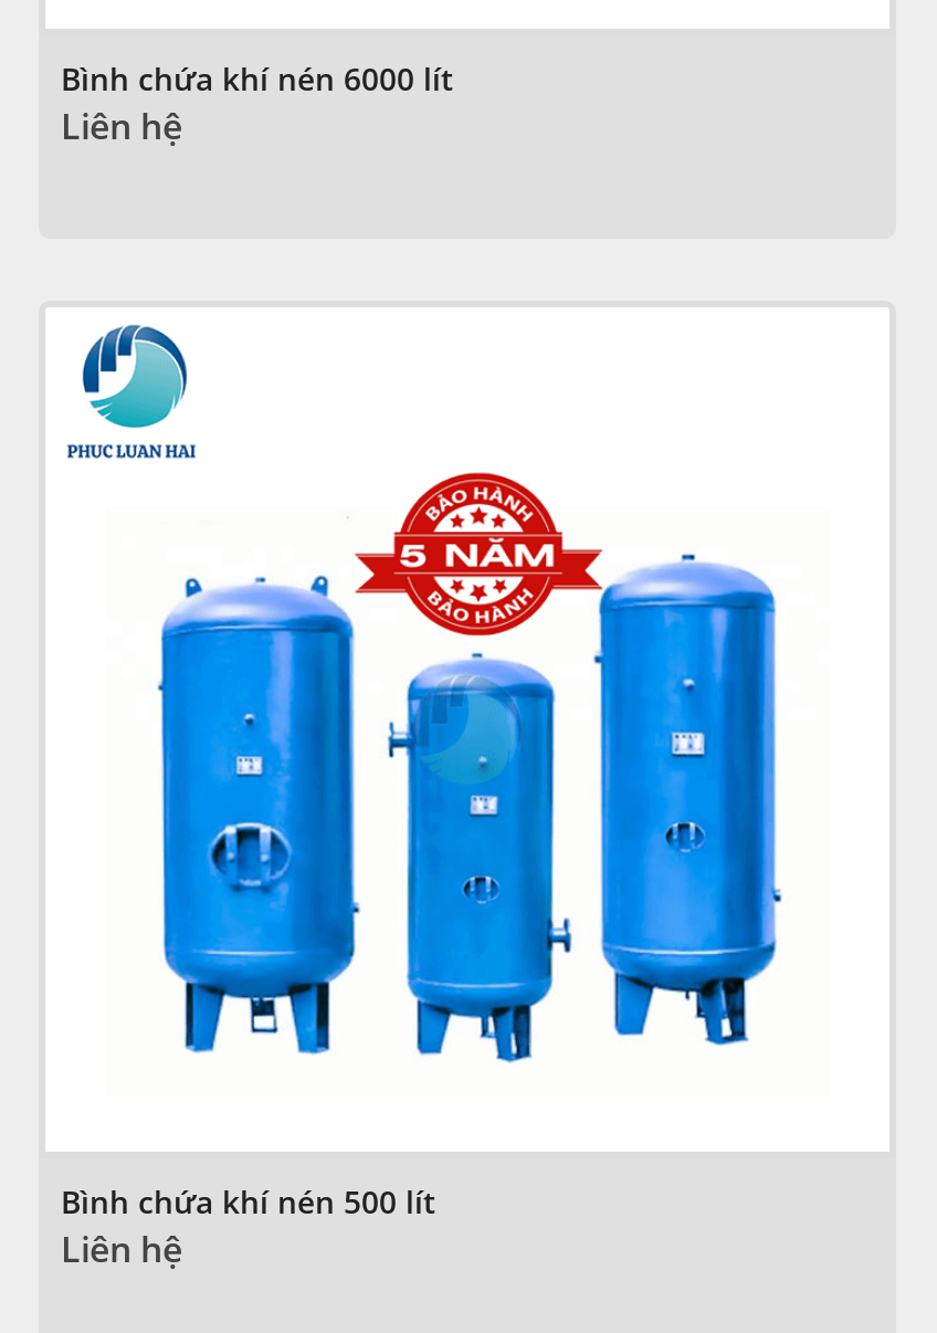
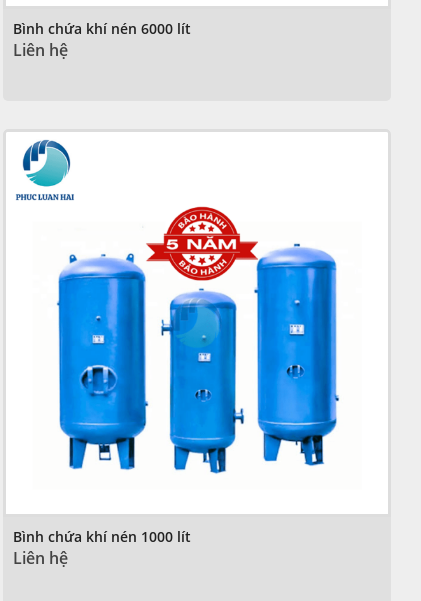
[61,1180,436,1222] Bình chứa khí nén 500 lít -> [13,527,191,546] Bình chứa khí nén 1000 lít

